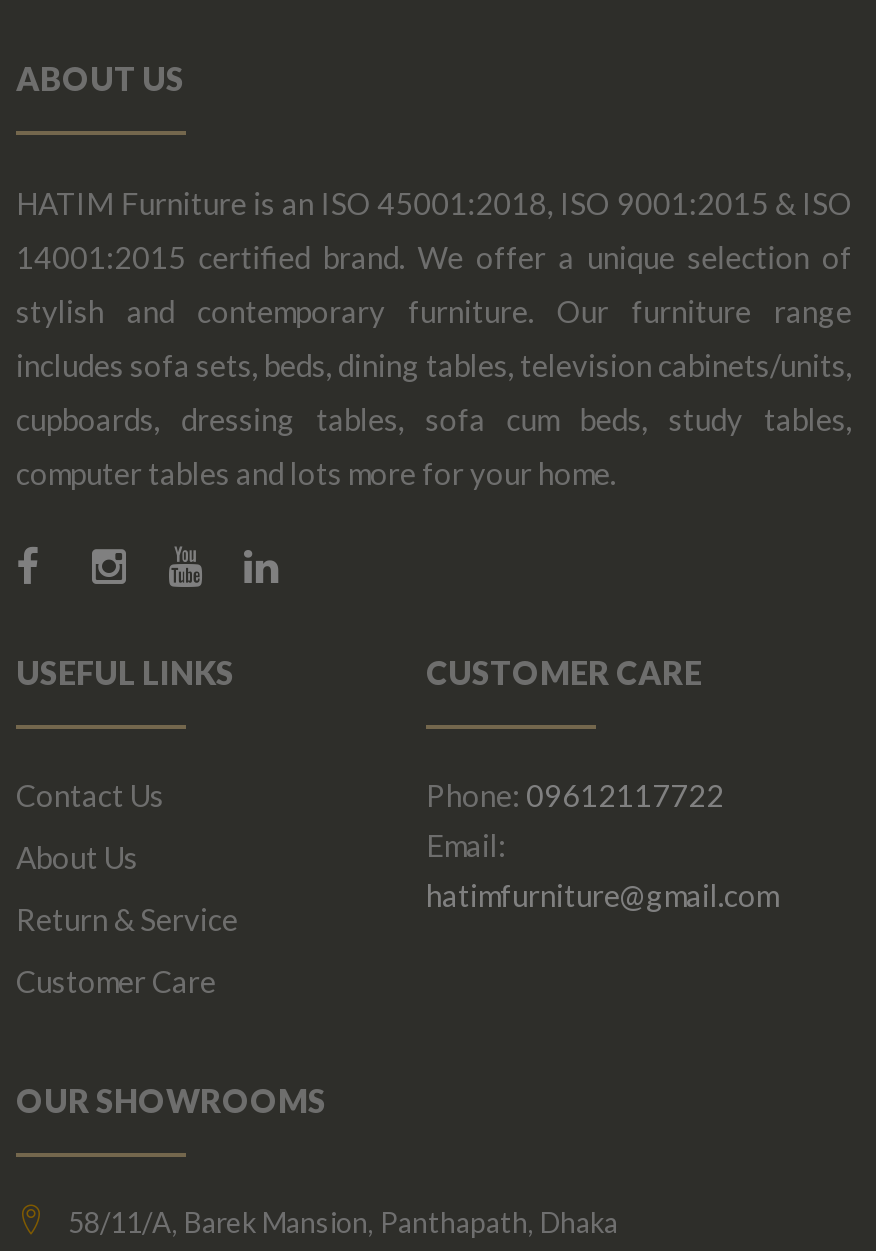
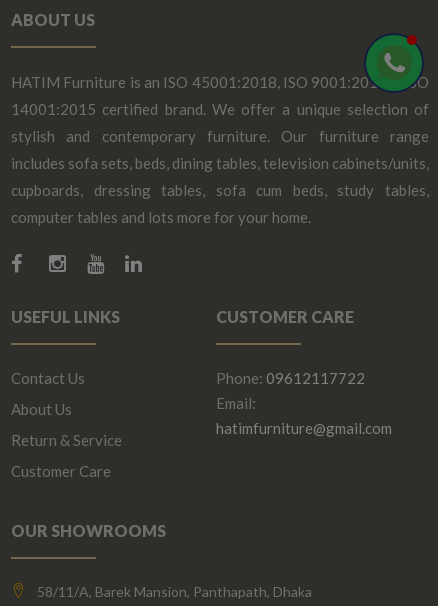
none -> [364,33,424,70] [image]

